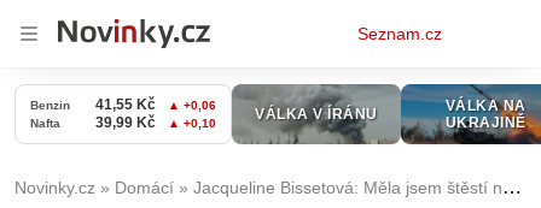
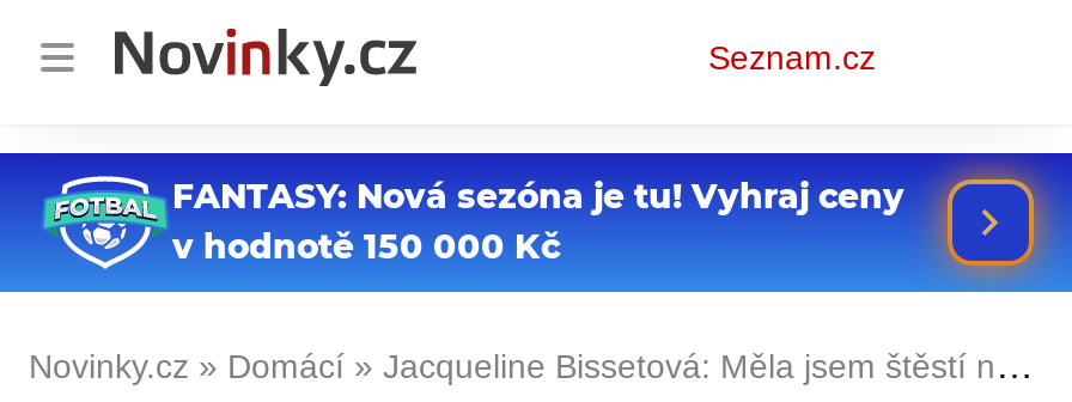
[4,82,537,150] [image] -> [7,151,1065,294] [image]

